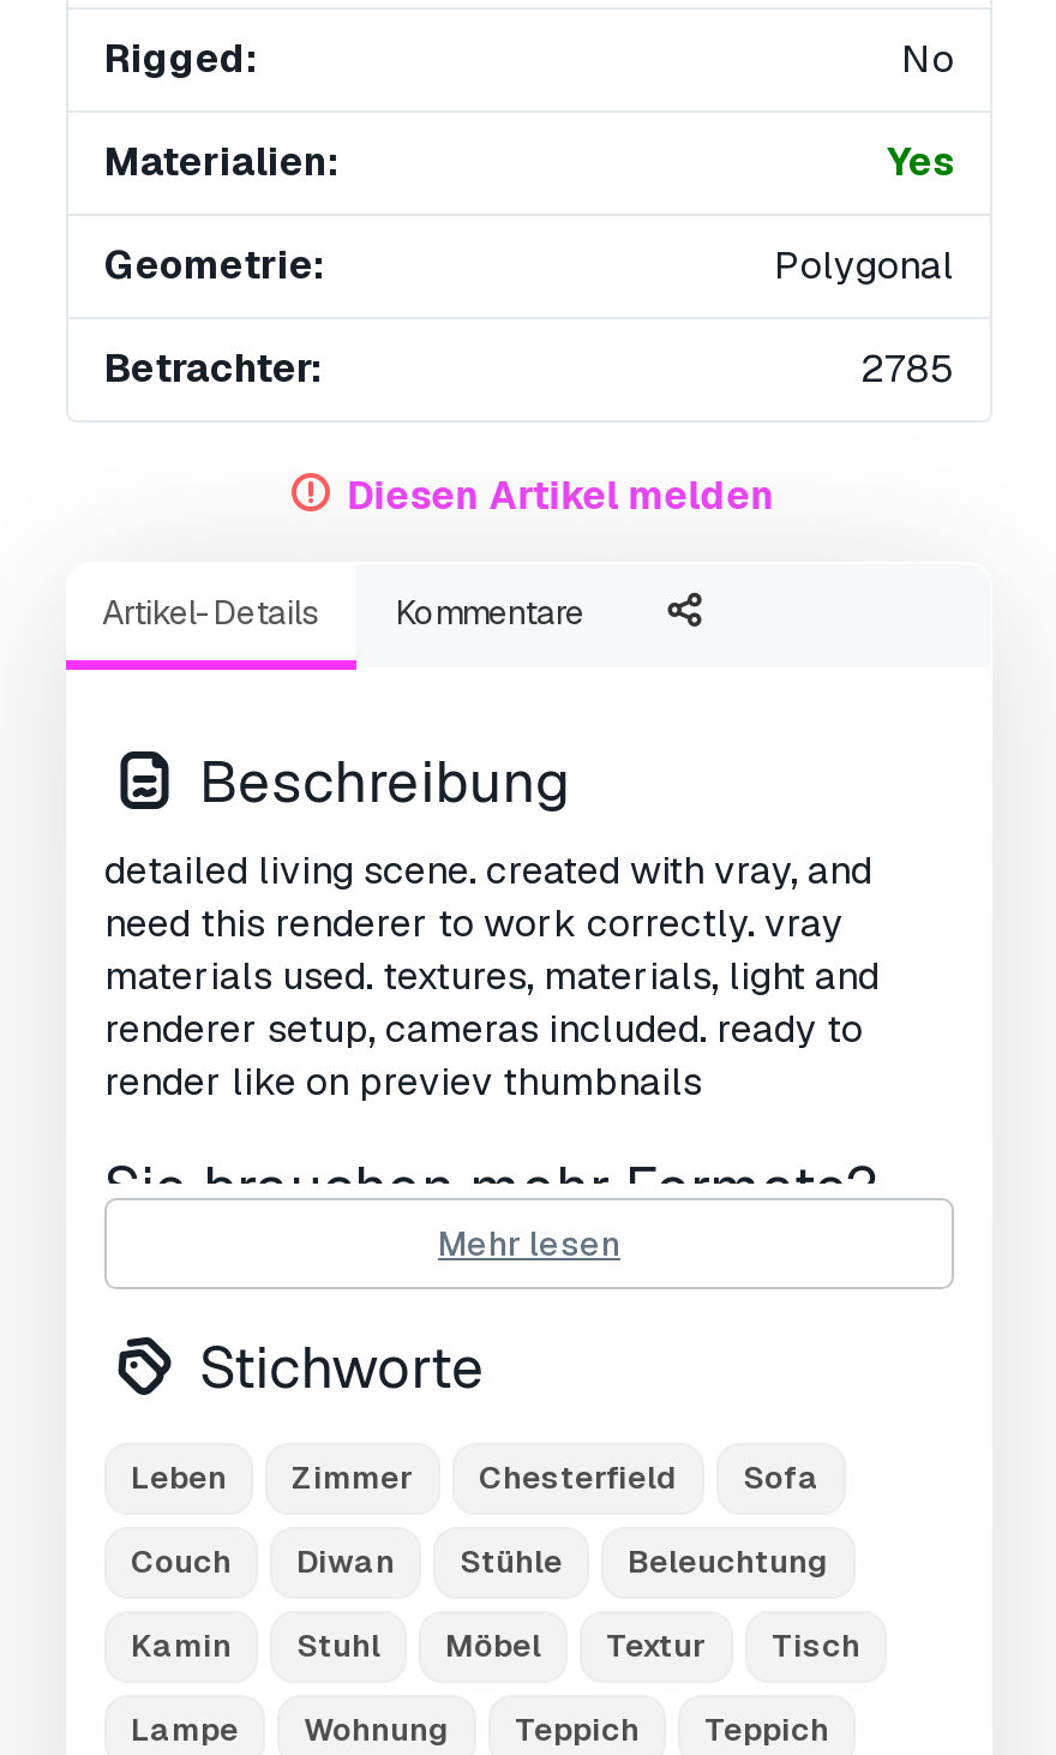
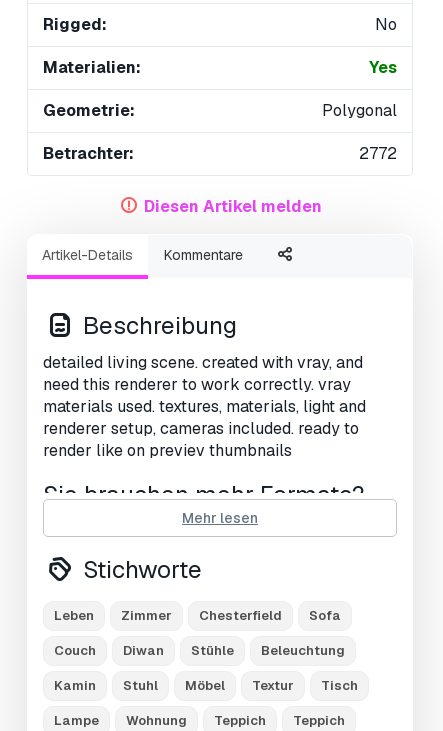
[860,343,954,394] 2785 -> [359,143,397,164] 2772

